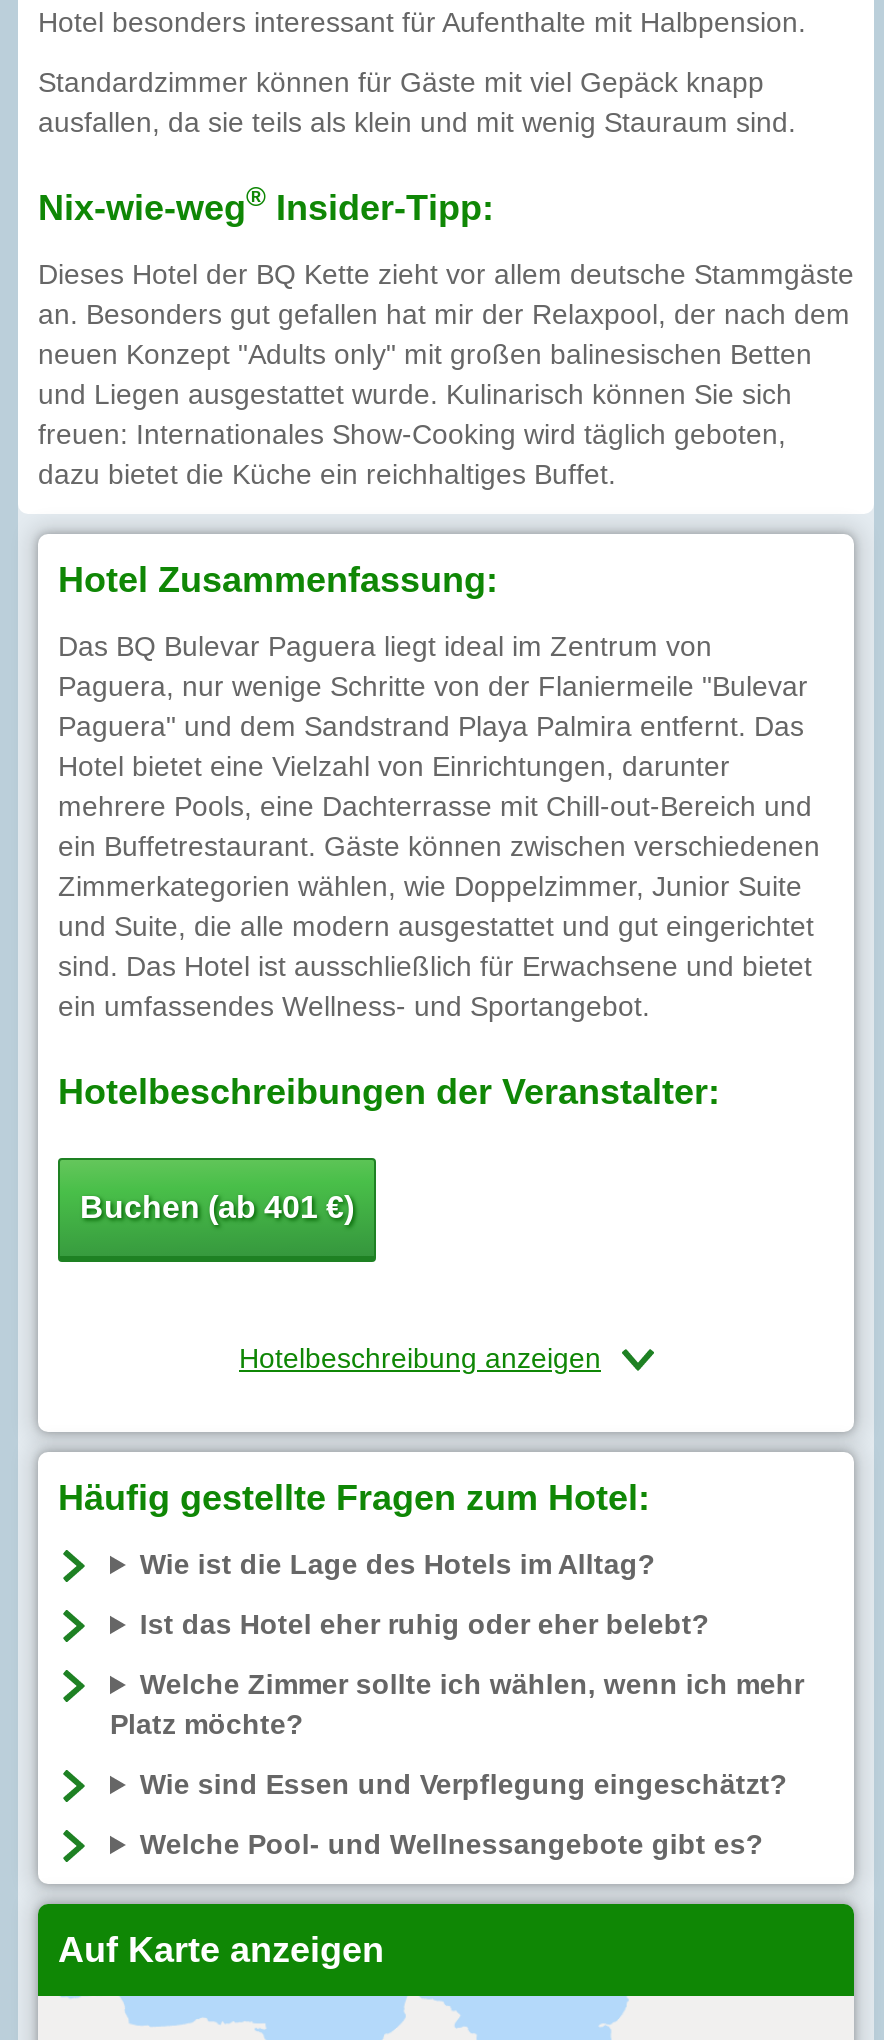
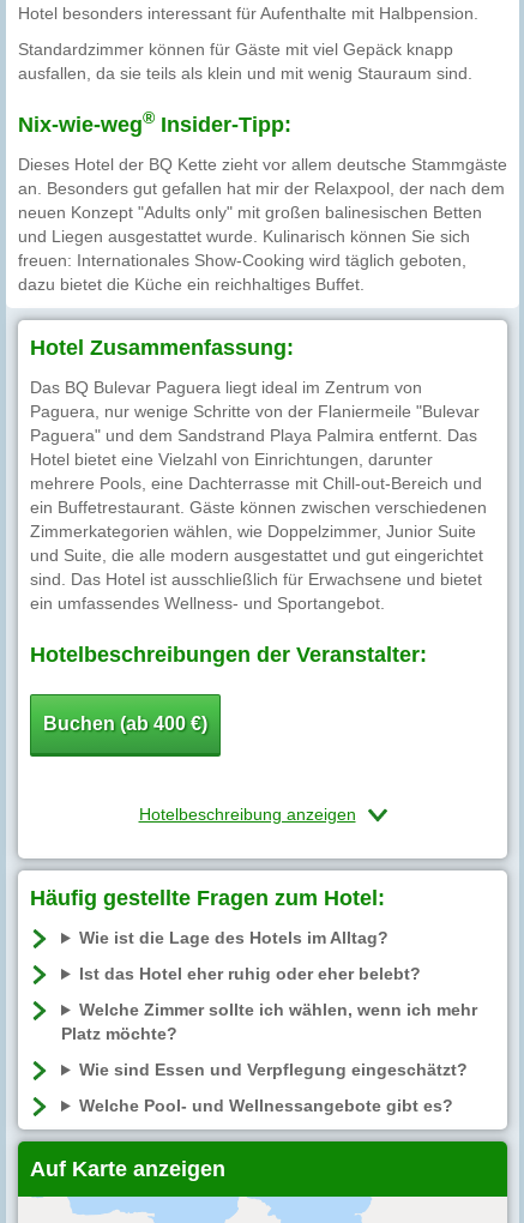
[80,1190,354,1224] Buchen (ab 401 €) -> [43,713,207,734] Buchen (ab 400 €)

